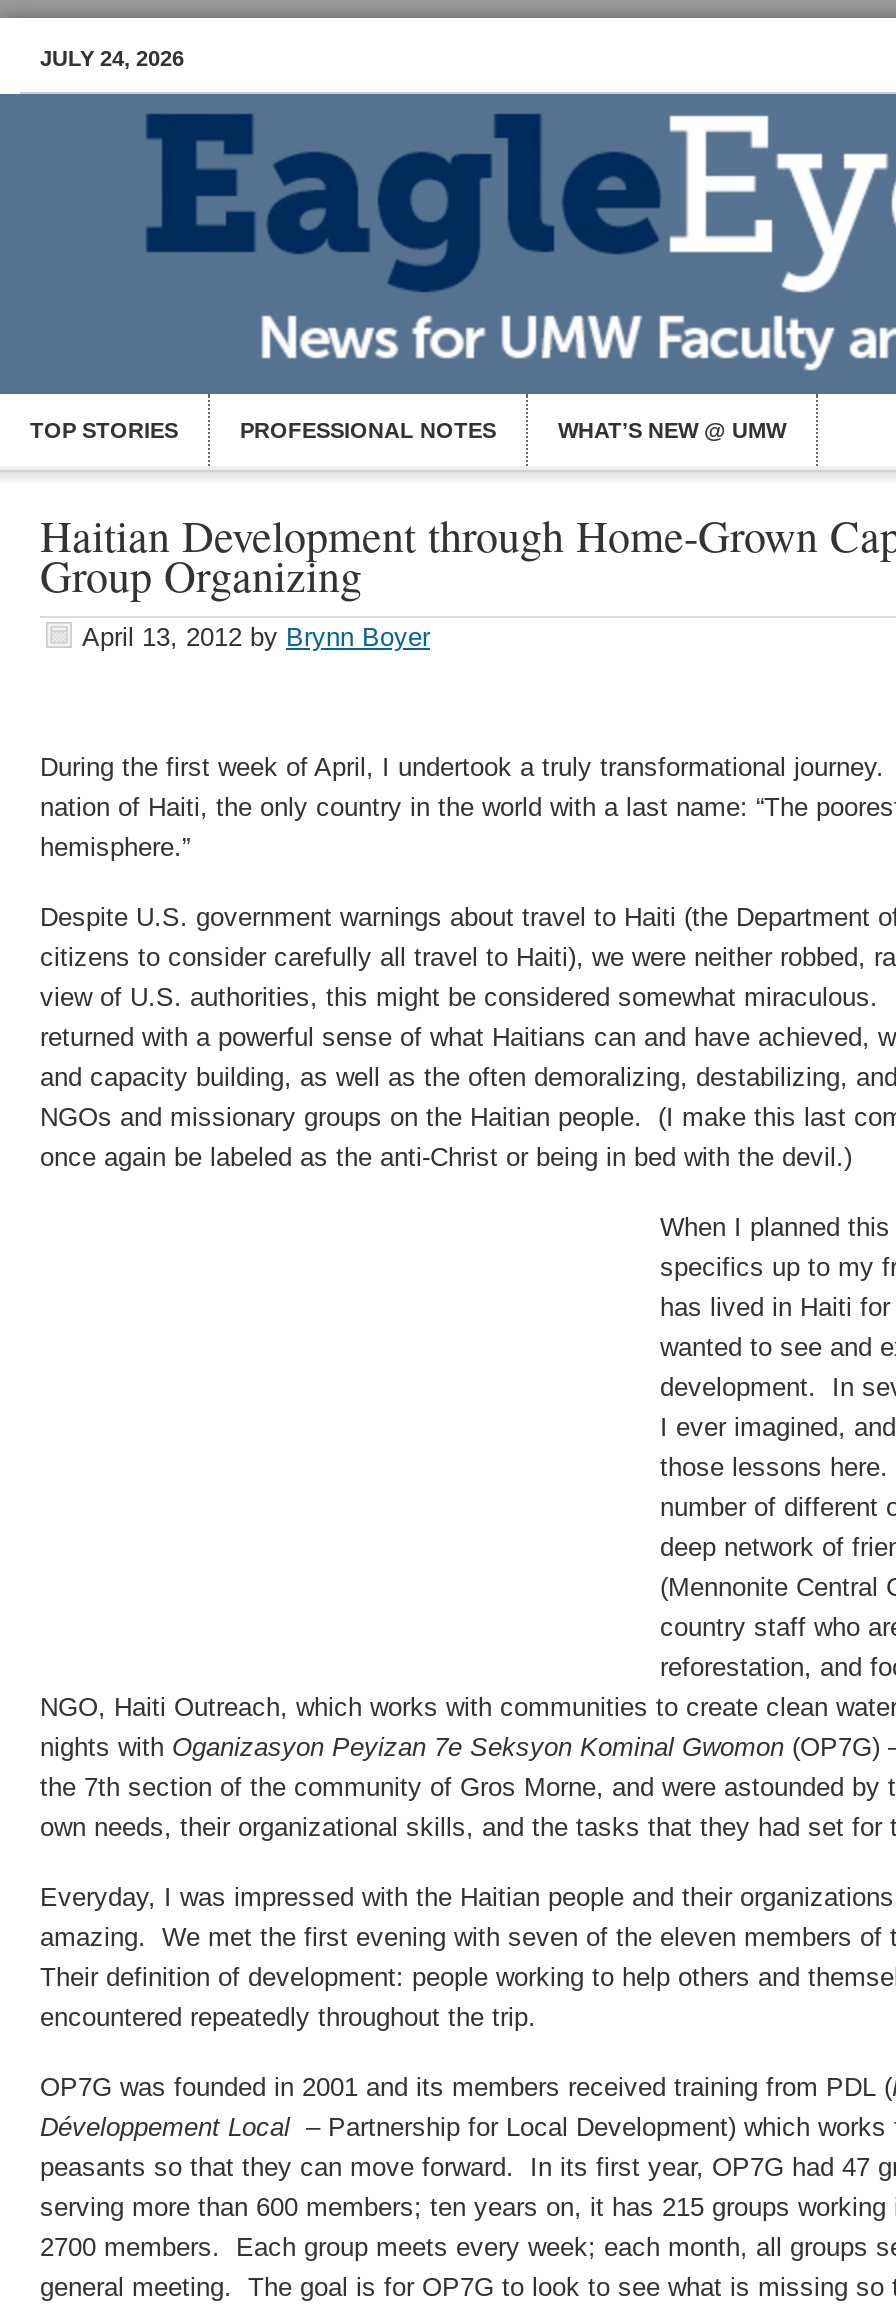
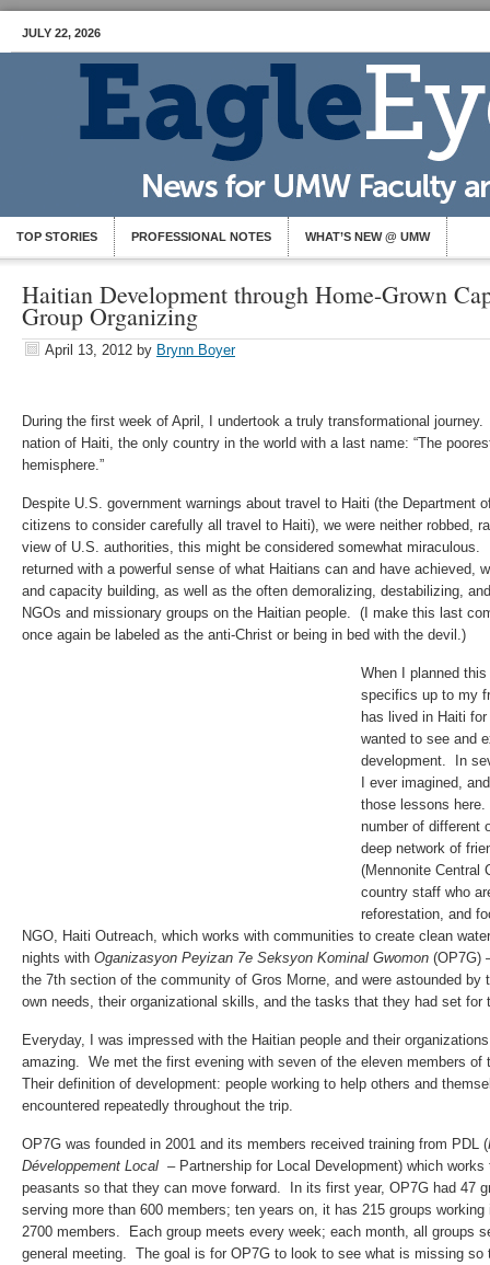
[40,46,184,70] JULY 24, 2026 -> [22,26,101,39] JULY 22, 2026

